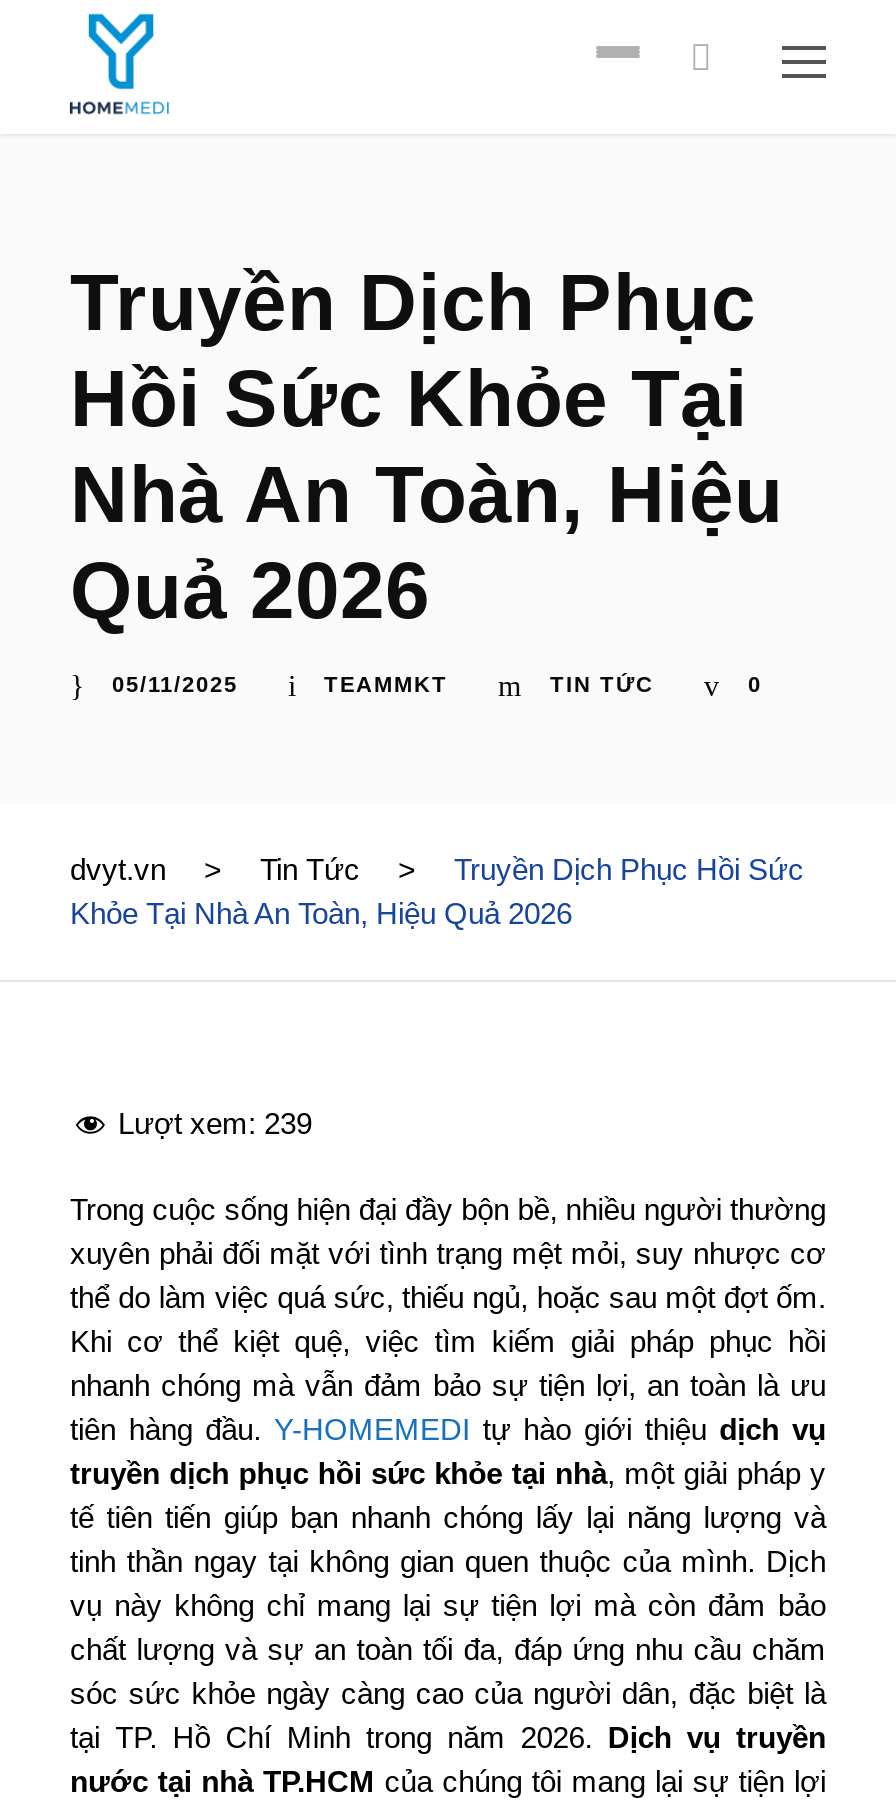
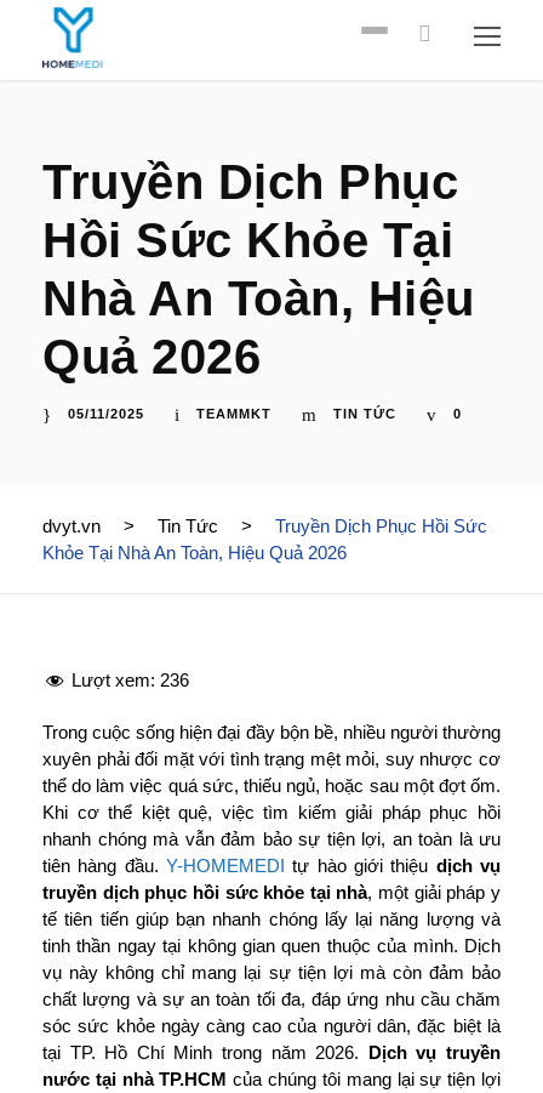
[118,1107,312,1141] Lượt xem: 239 -> [72,670,189,691] Lượt xem: 236

